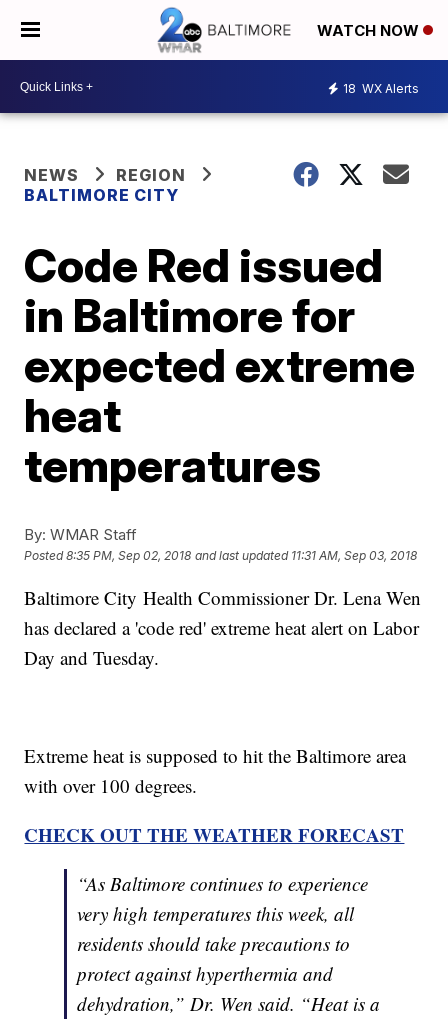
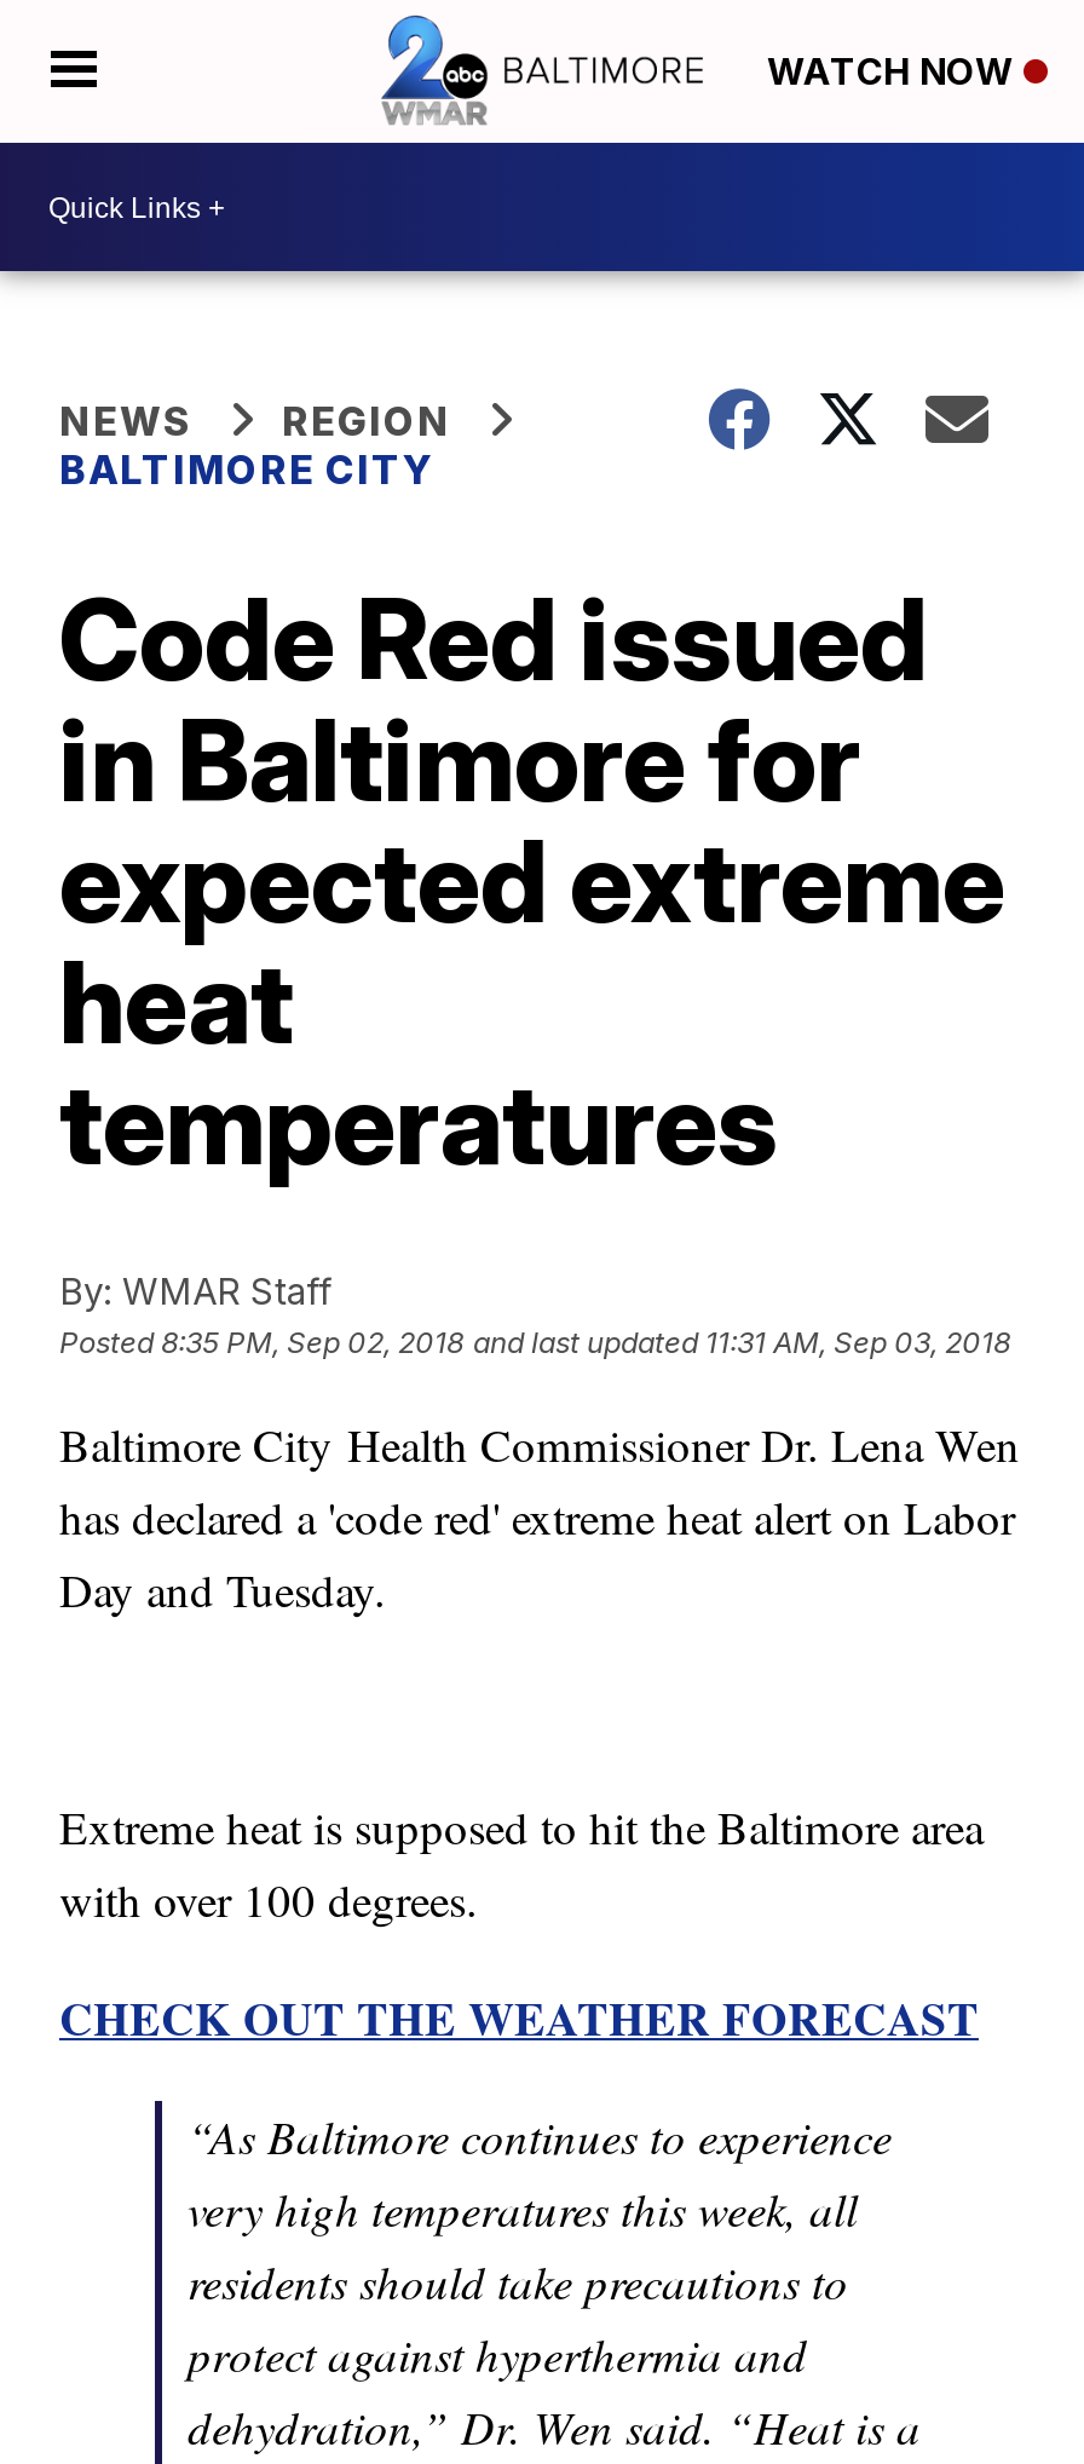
[343,80,419,95] 18 WX Alerts -> none

